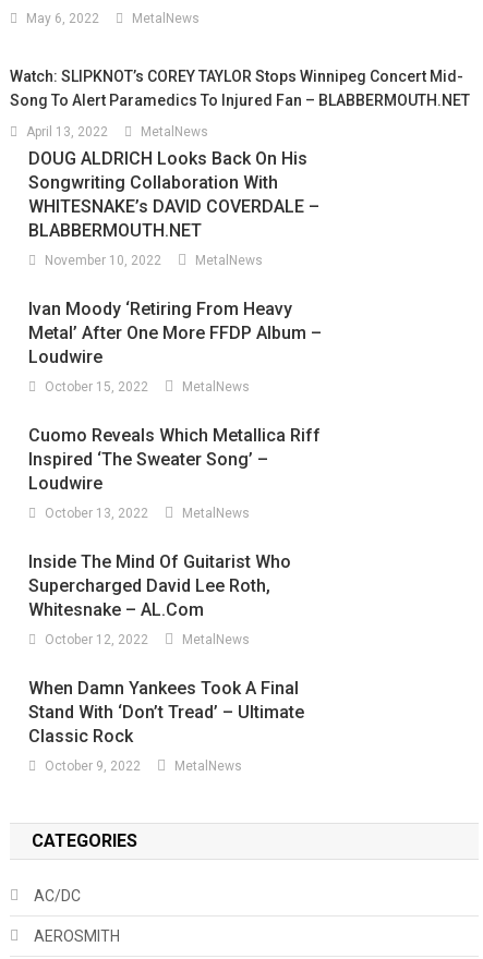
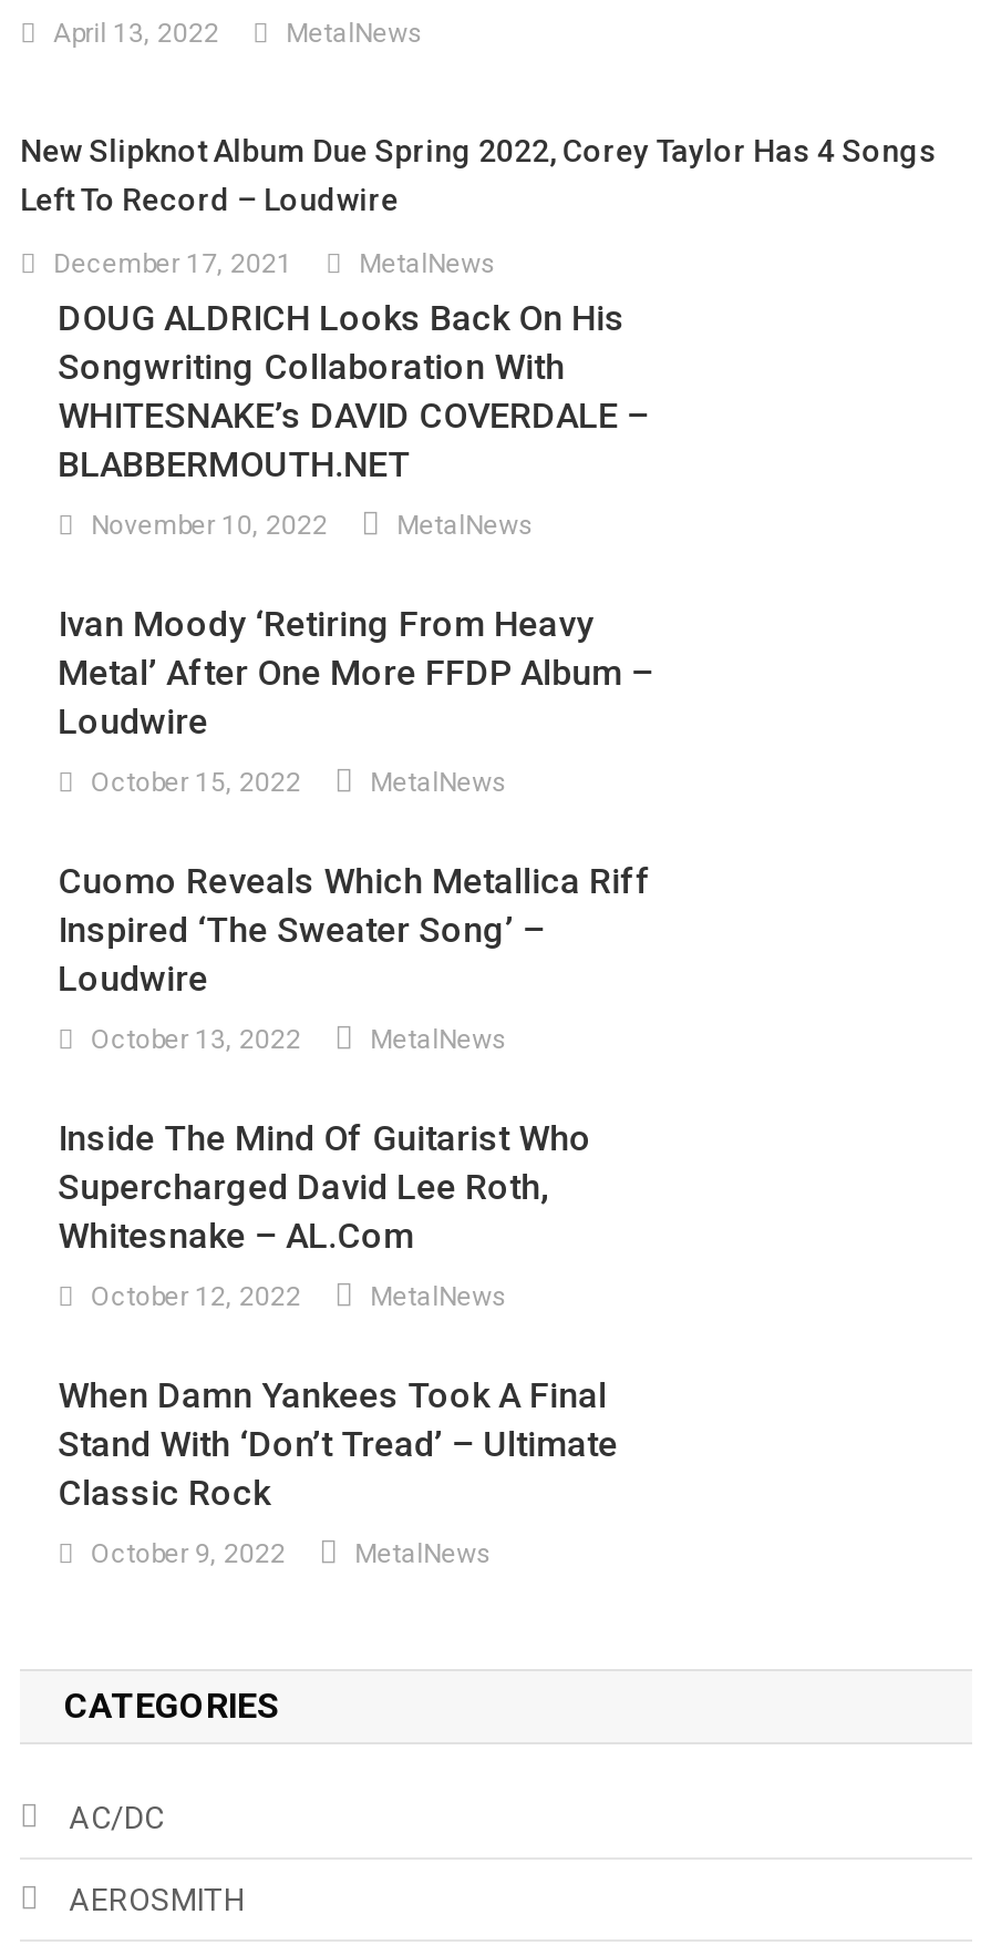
[26,11,99,26] May 6, 2022 -> [53,18,219,49] April 13, 2022
[10,68,470,109] Watch: SLIPKNOT’s COREY TAYLOR Stops Winnipeg Concert Mid- | Song To Alert Paramedics To Injured Fan – BLABBERMOUTH.NET -> [20,133,937,217] New Slipknot Album Due Spring 2022, Corey Taylor Has 4 Songs | Left To Record – Loudwire
[26,124,108,139] April 13, 2022 -> [53,248,293,279] December 17, 2021

